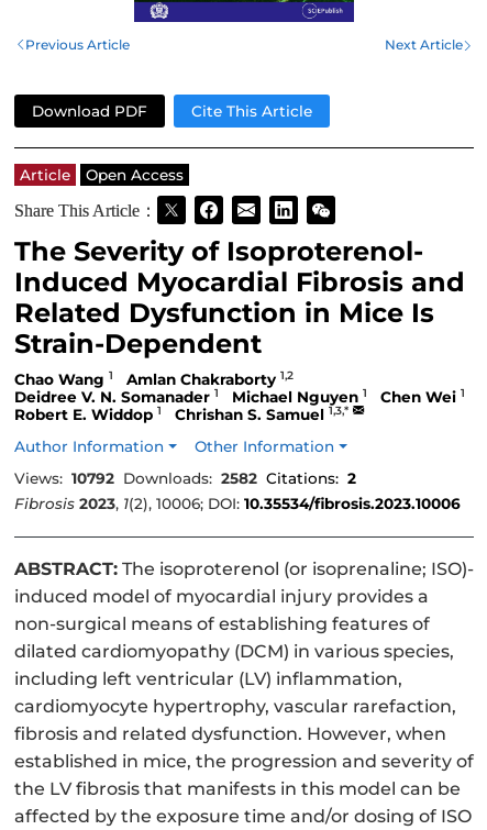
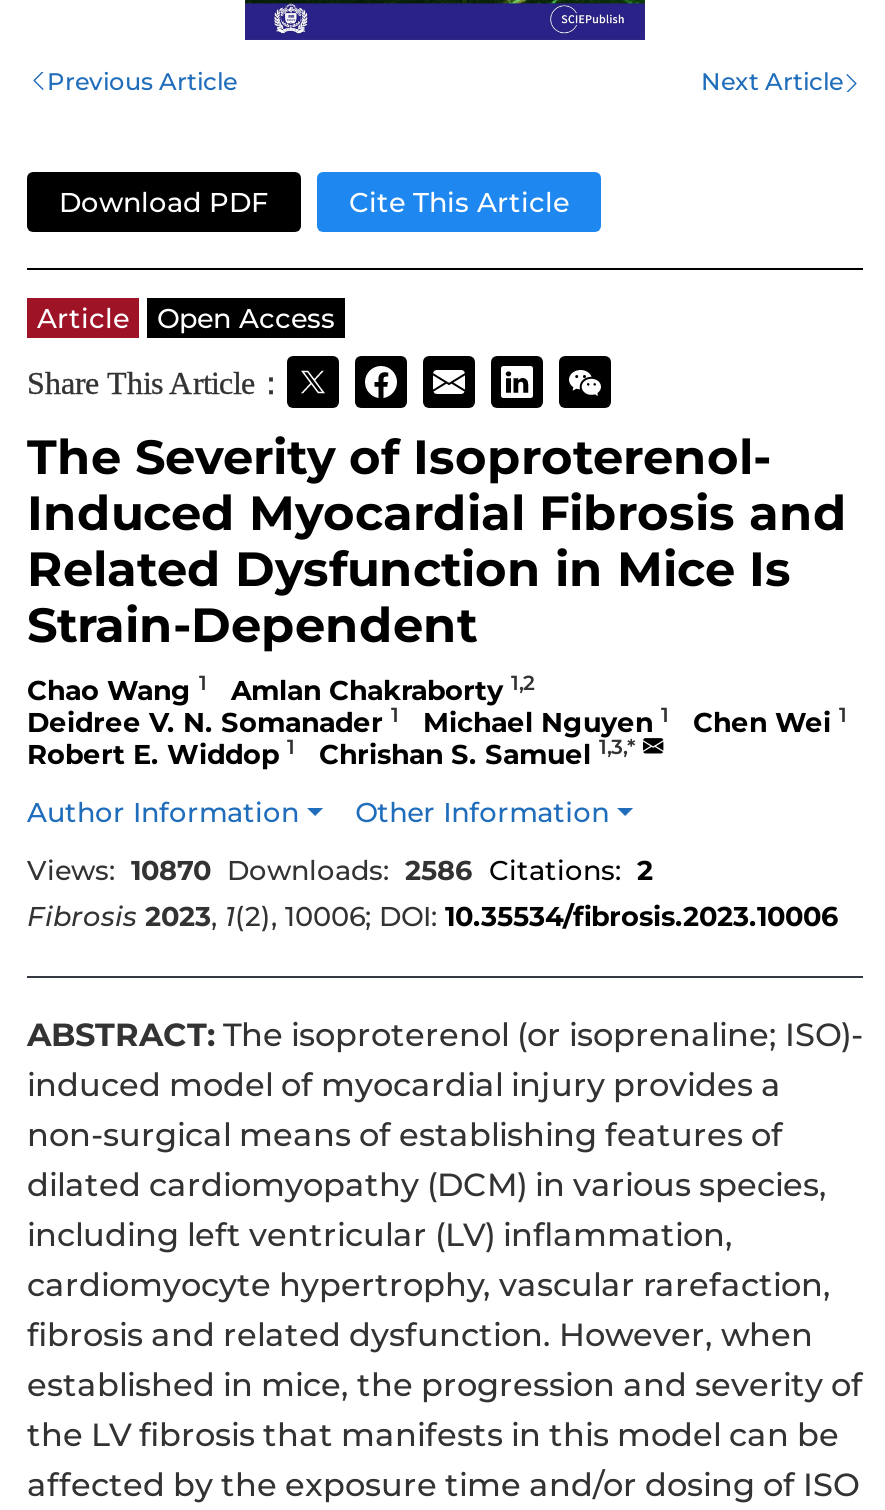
[14,470,356,487] Views: 10792 Downloads: 2582 Citations: 2 -> [27,855,653,887] Views: 10870 Downloads: 2586 Citations: 2

